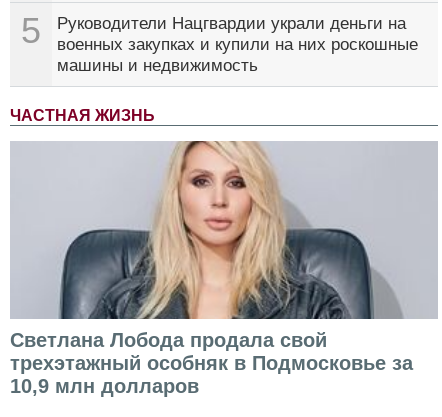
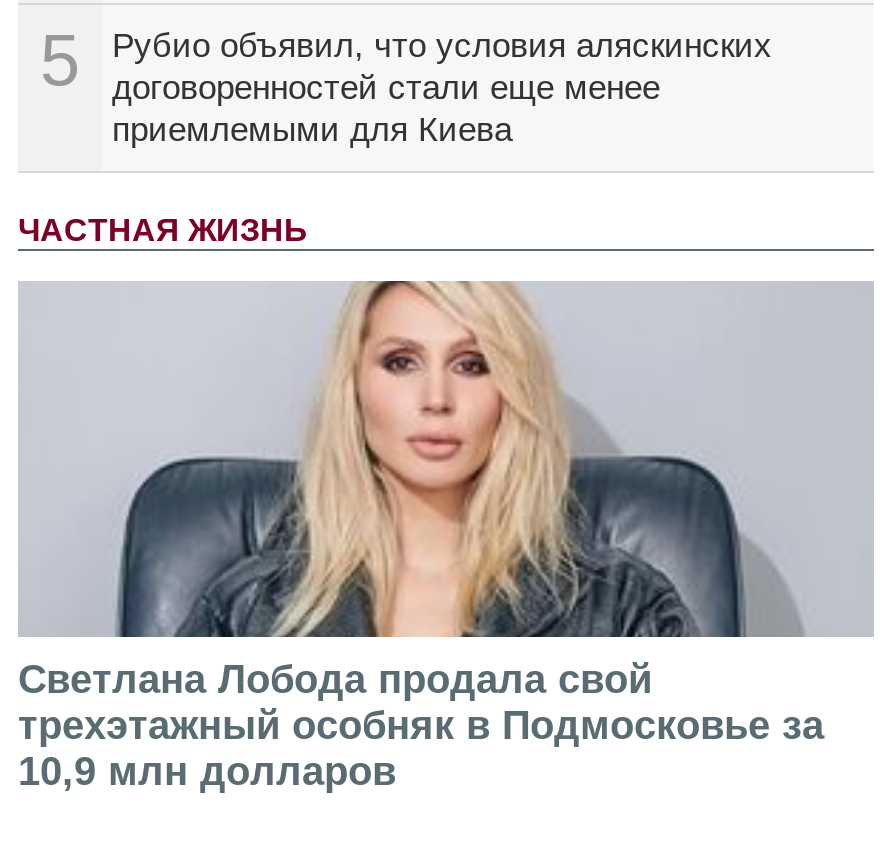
[57,14,418,75] Руководители Нацгвардии украли деньги на | военных закупках и купили на них роскошные | машины и недвижимость -> [112,27,772,149] Рубио объявил, что условия аляскинских | договоренностей стали еще менее | приемлемыми для Киева

